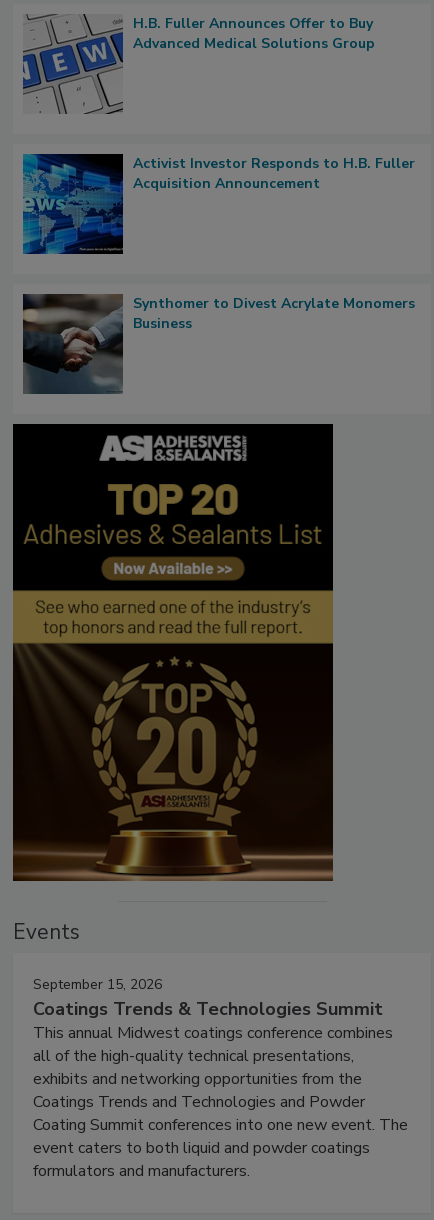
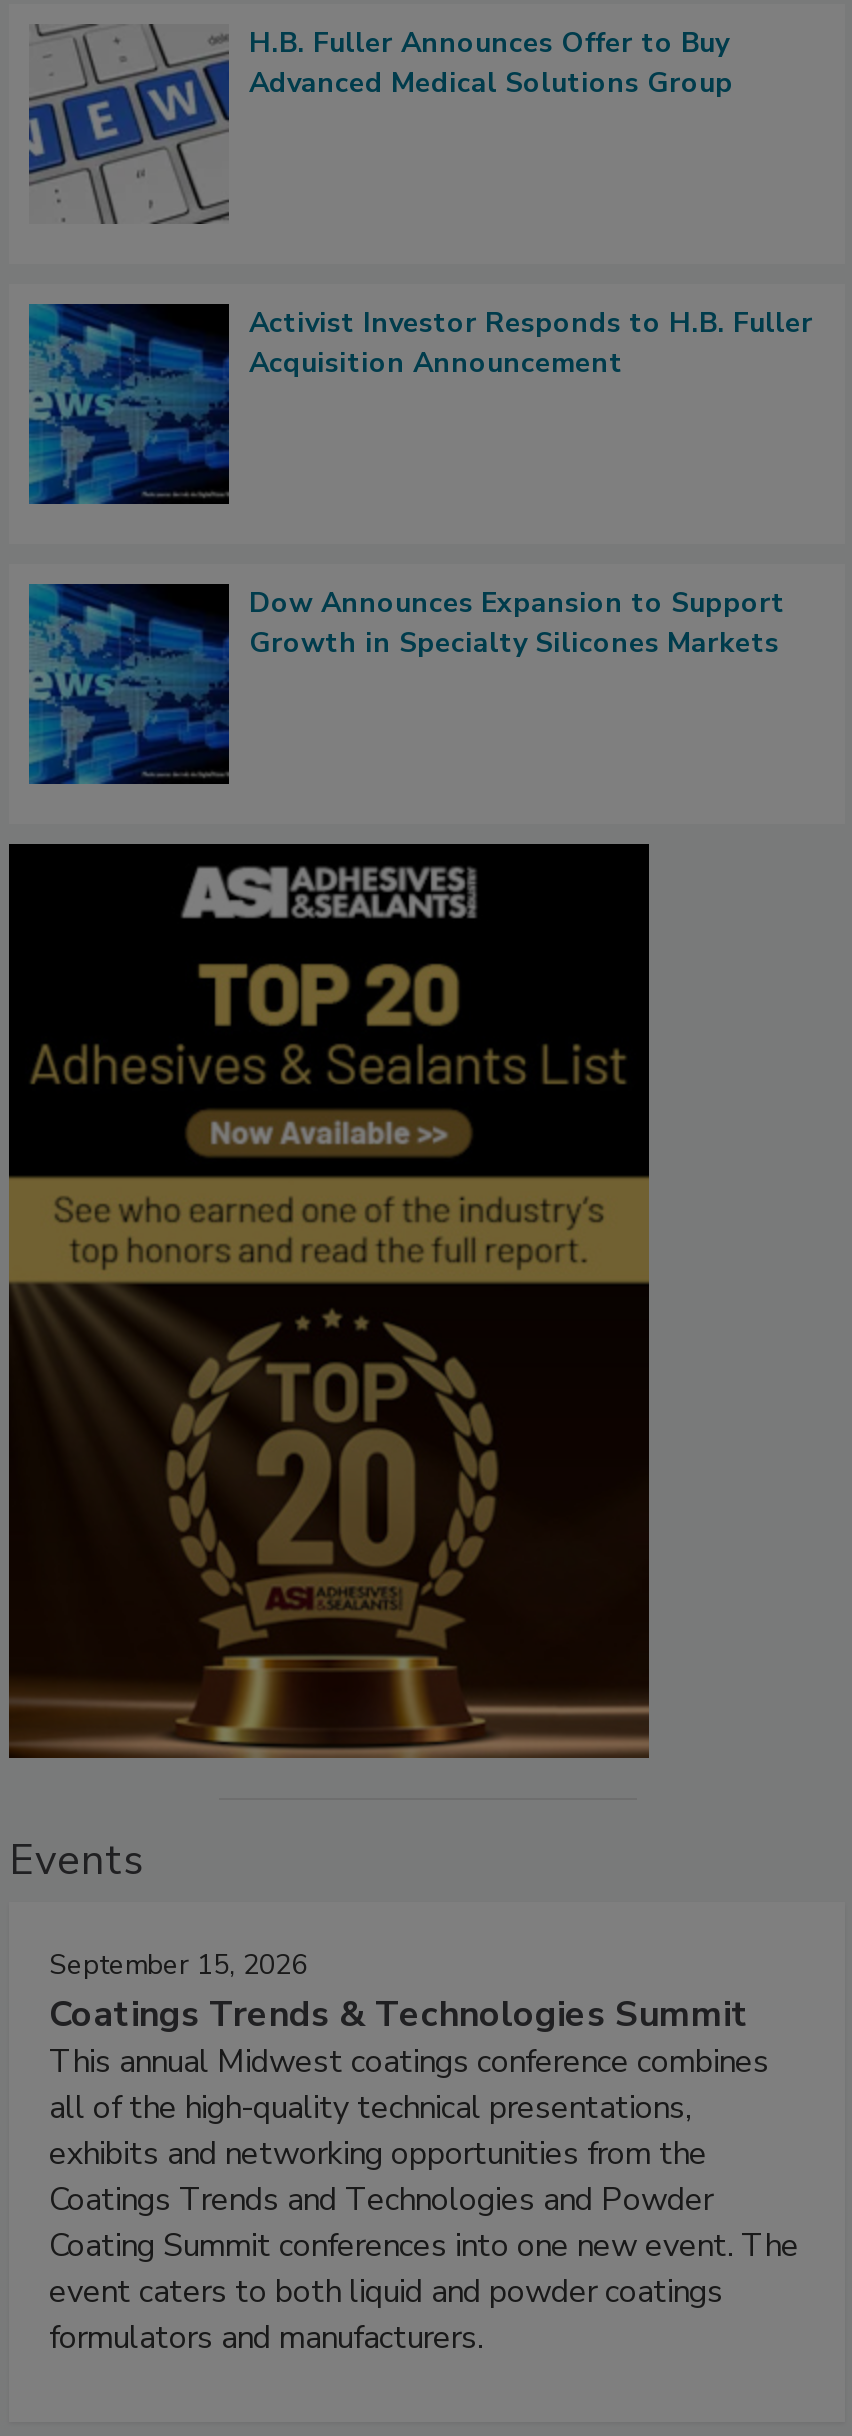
[22,293,415,395] [image] | Synthomer to Divest Acrylate Monomers | Business -> [27,582,785,786] [image] | Dow Announces Expansion to Support | Growth in Specialty Silicones Markets

